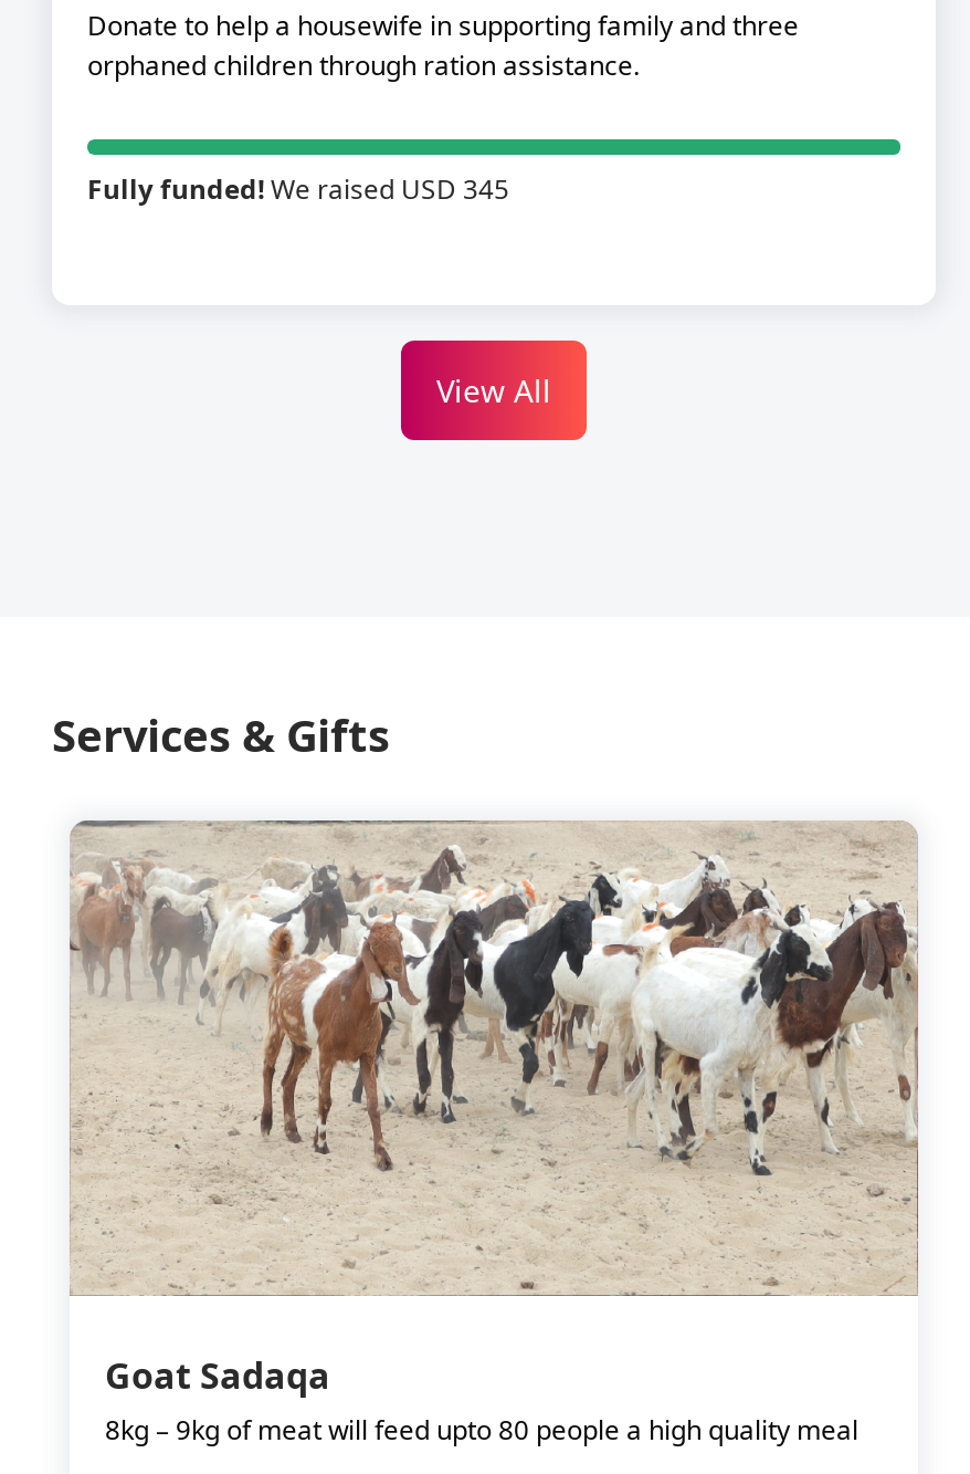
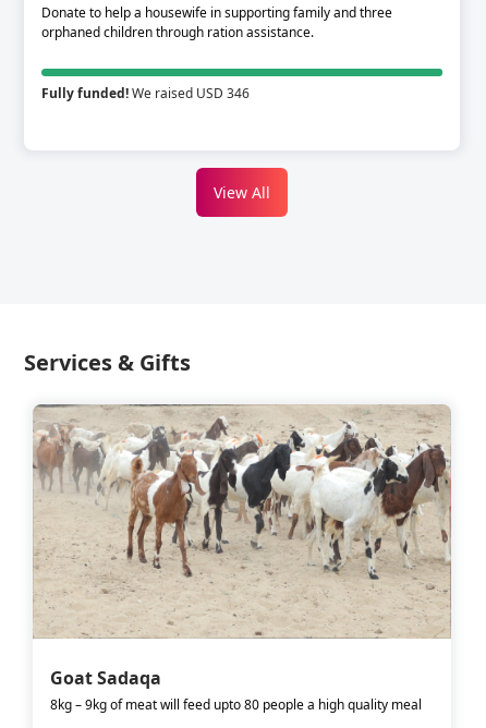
[87,171,509,209] Fully funded! We raised USD 345 -> [41,84,250,103] Fully funded! We raised USD 346

